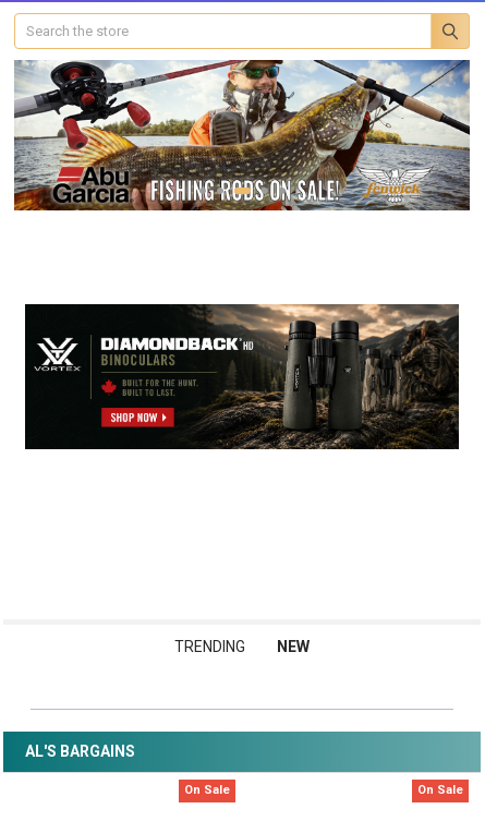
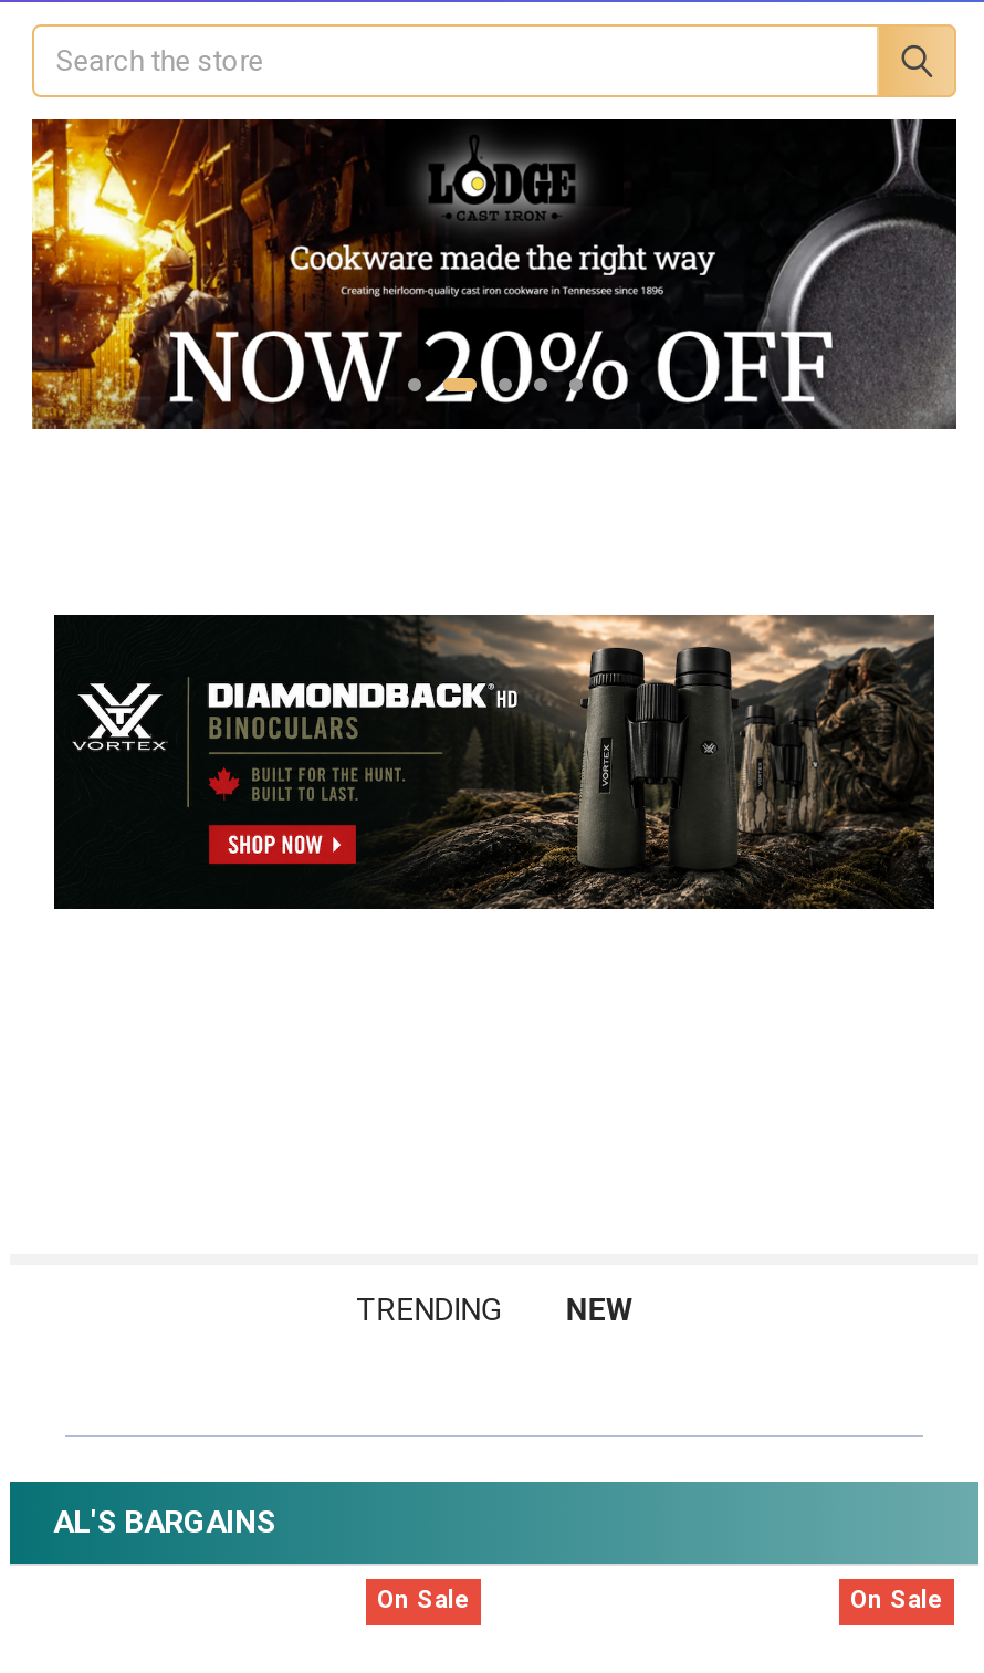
[13,59,471,213] [image] -> [30,117,959,431] [image]

